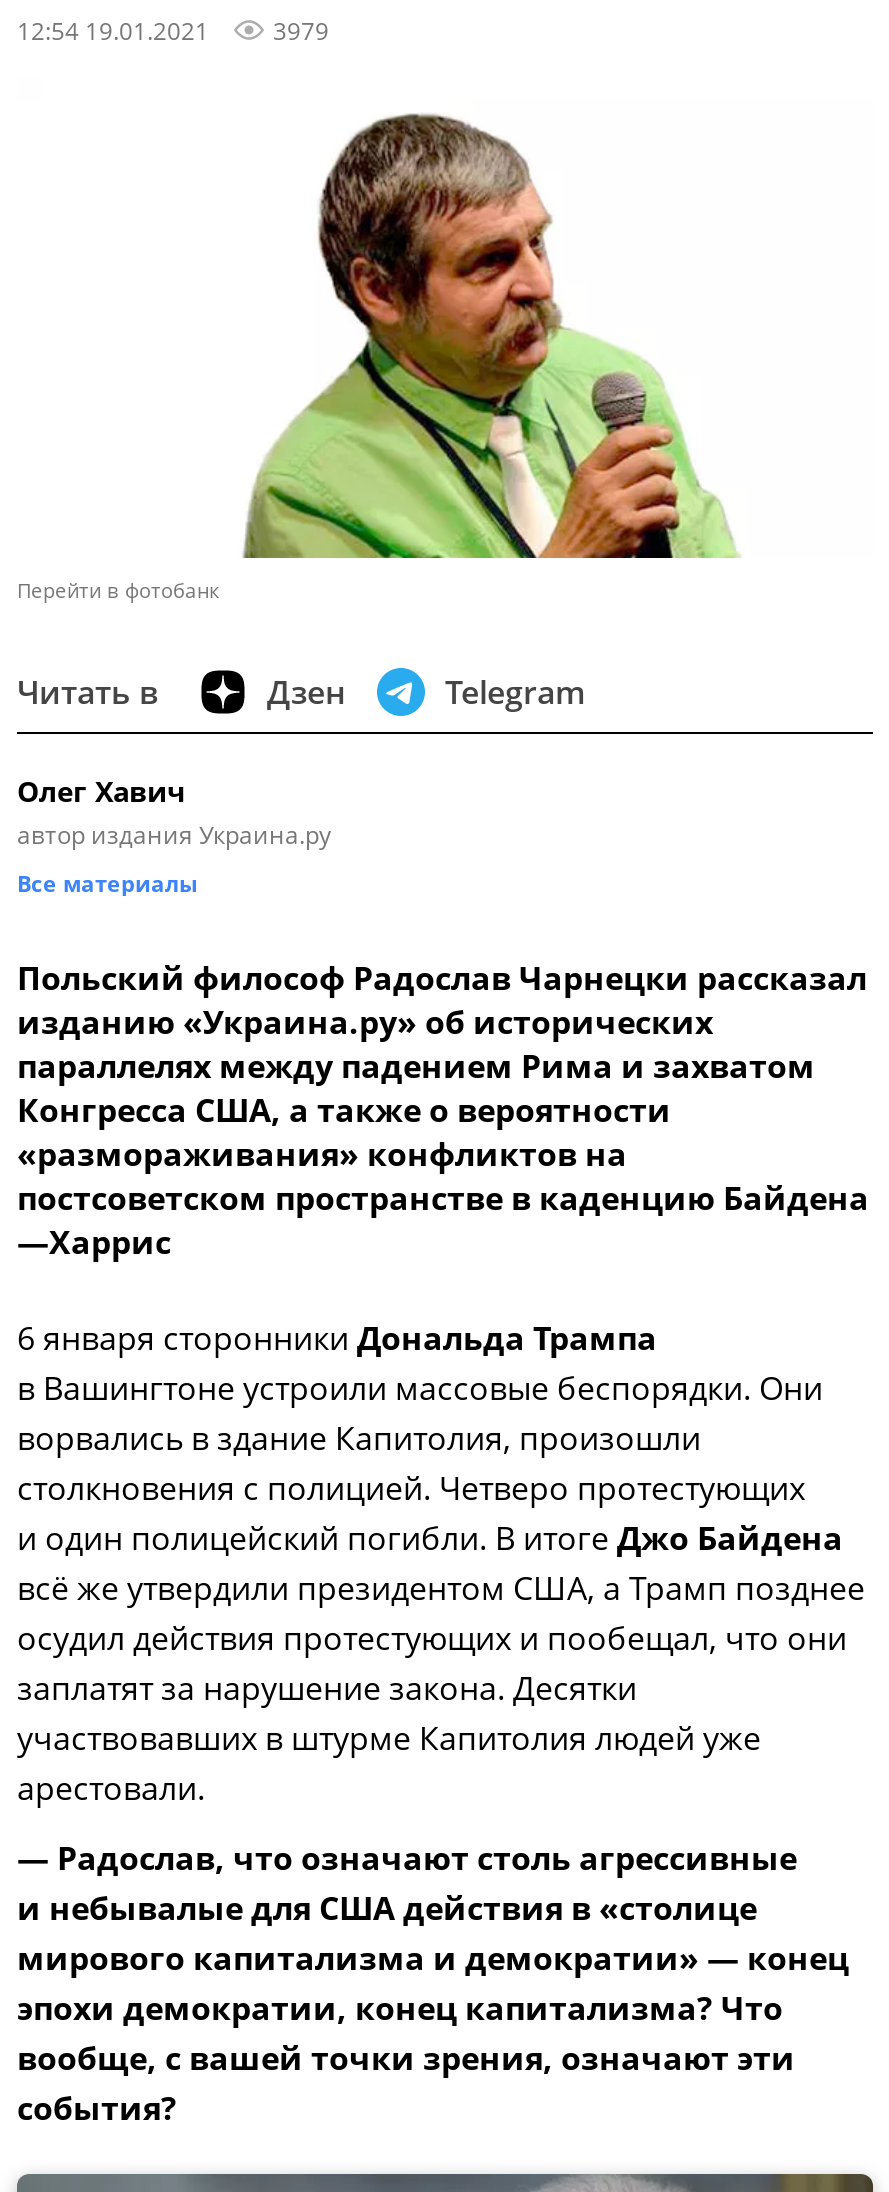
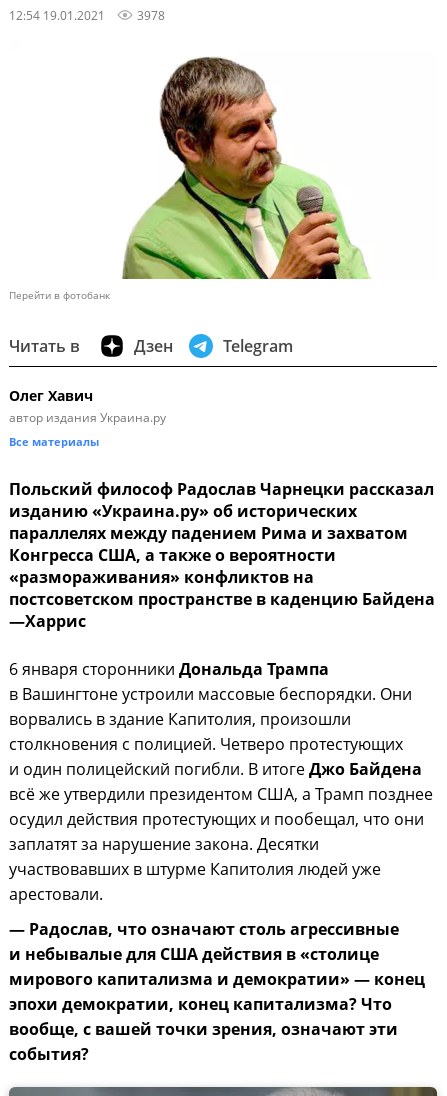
[17,14,329,46] 12:54 19.01.2021 3979 -> [9,7,165,23] 12:54 19.01.2021 3978

